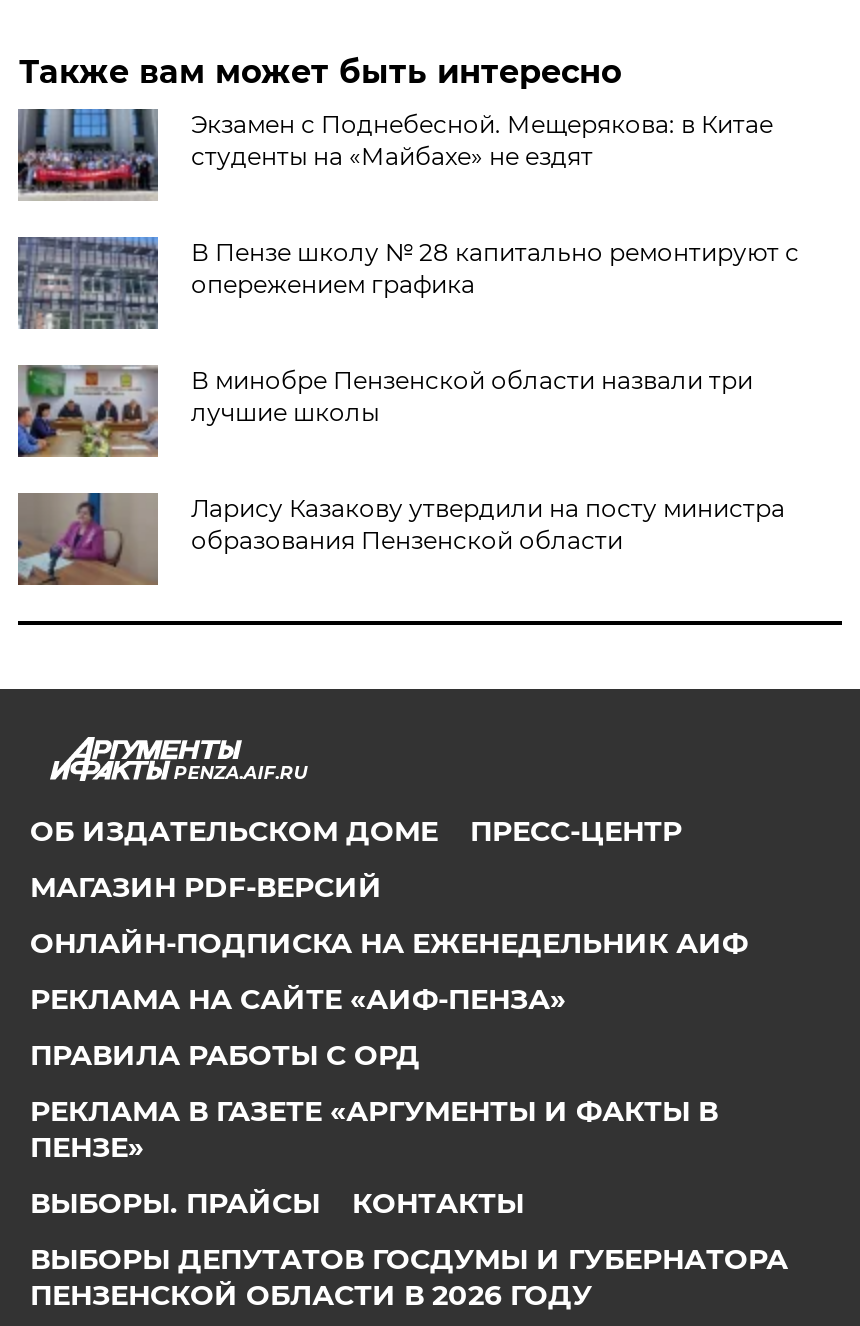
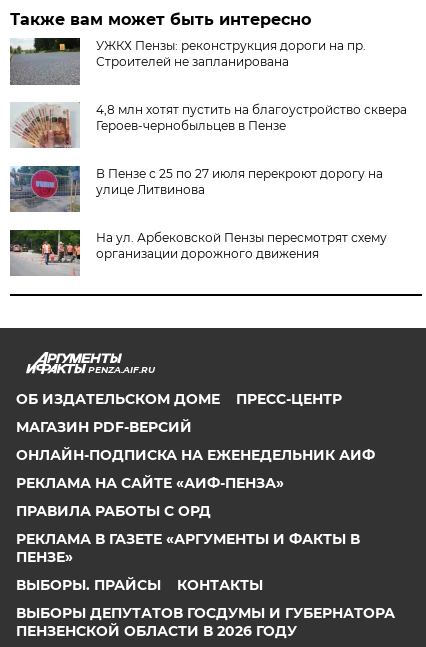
[16,107,773,201] [image] | Экзамен с Поднебесной. Мещерякова: в Китае | студенты на «Майбахе» не ездят -> [9,37,366,86] [image] | УЖКХ Пензы: реконструкция дороги на пр. | Строителей не запланирована
[16,235,799,331] [image] | В Пензе школу № 28 капитально ремонтируют с | опережением графика -> [11,102,407,149] [image] | 4,8 млн хотят пустить на благоустройство сквера | Героев-чернобыльцев в Пензе
[16,363,753,459] [image] | В минобре Пензенской области назвали три | лучшие школы -> [9,165,383,212] [image] | В Пензе с 25 по 27 июля перекроют дорогу на | улице Литвинова
[16,491,785,587] [image] | Ларису Казакову утвердили на посту министра | образования Пензенской области -> [9,229,387,276] [image] | На ул. Арбековской Пензы пересмотрят схему | организации дорожного движения

